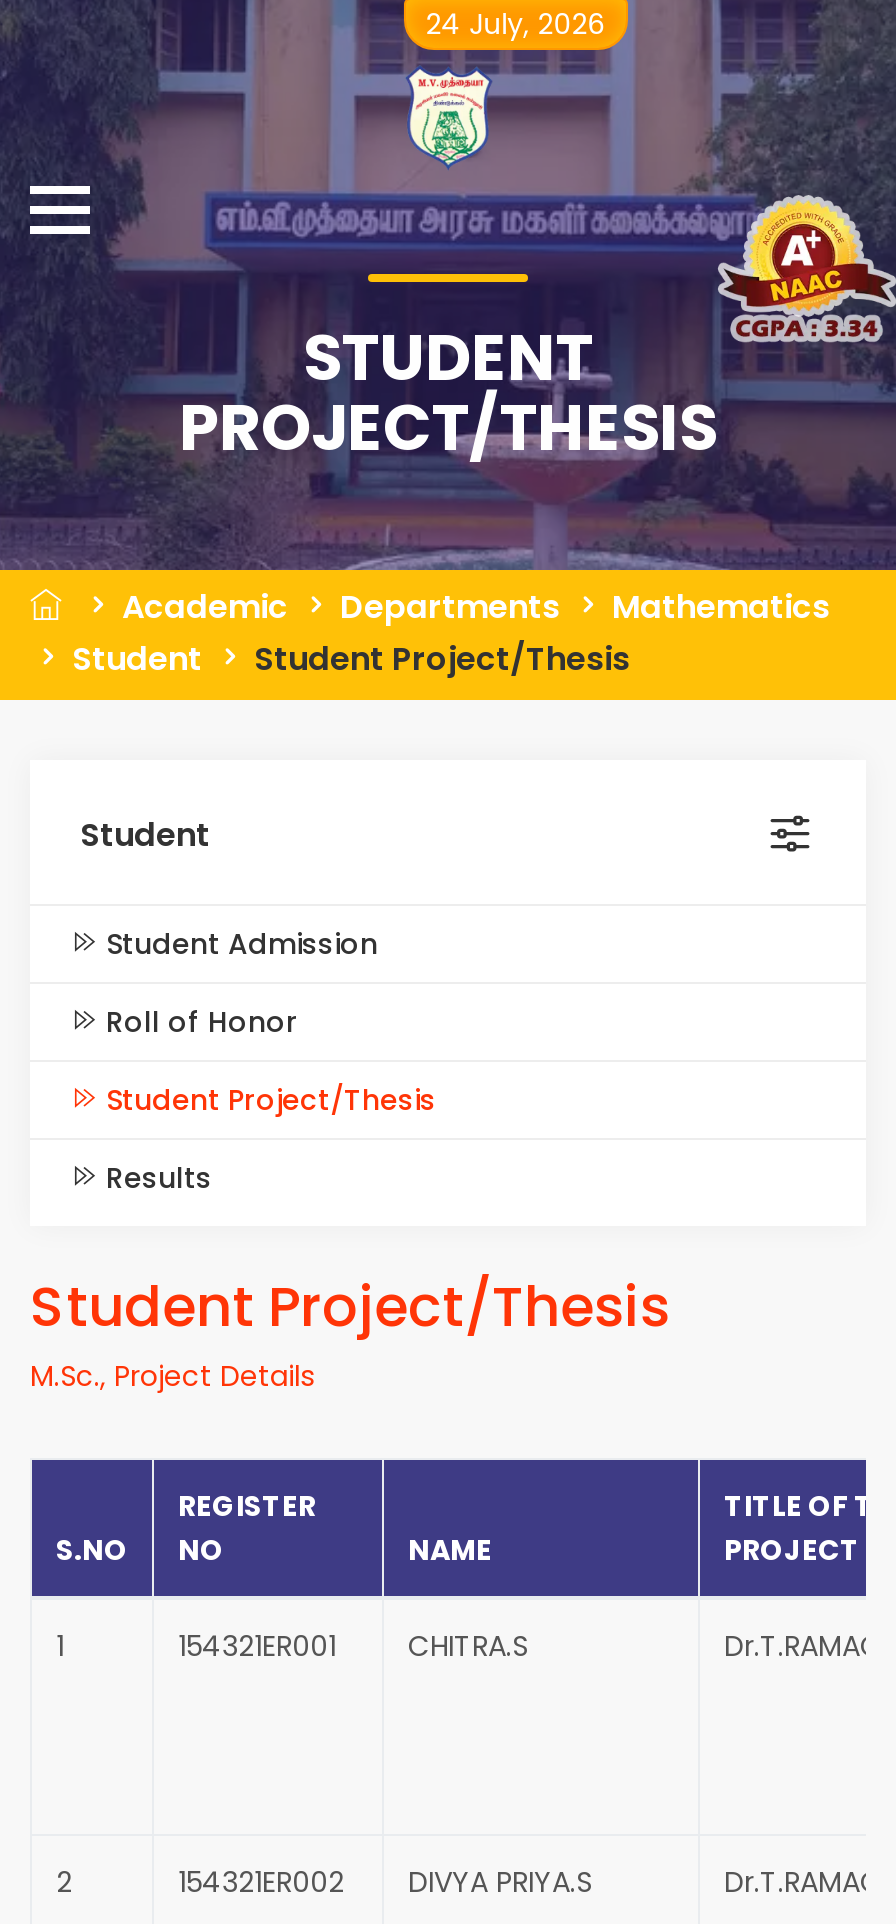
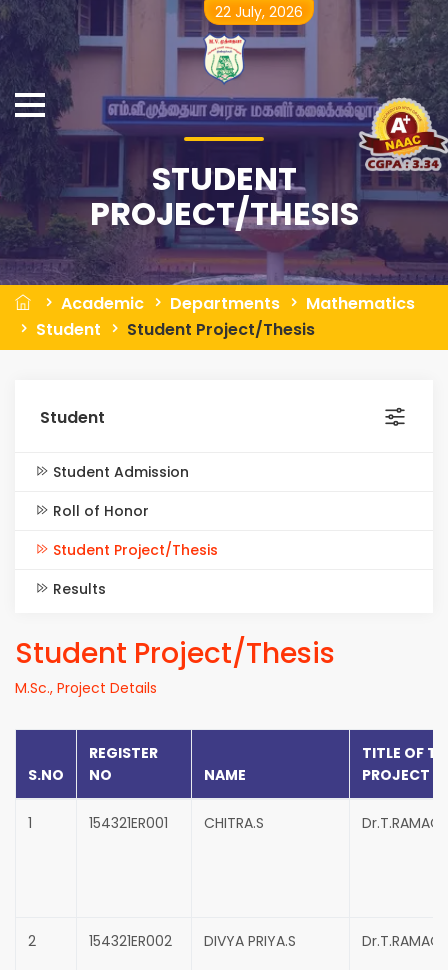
[425,4,605,44] 24 July, 2026 -> [215,2,303,22] 22 July, 2026

